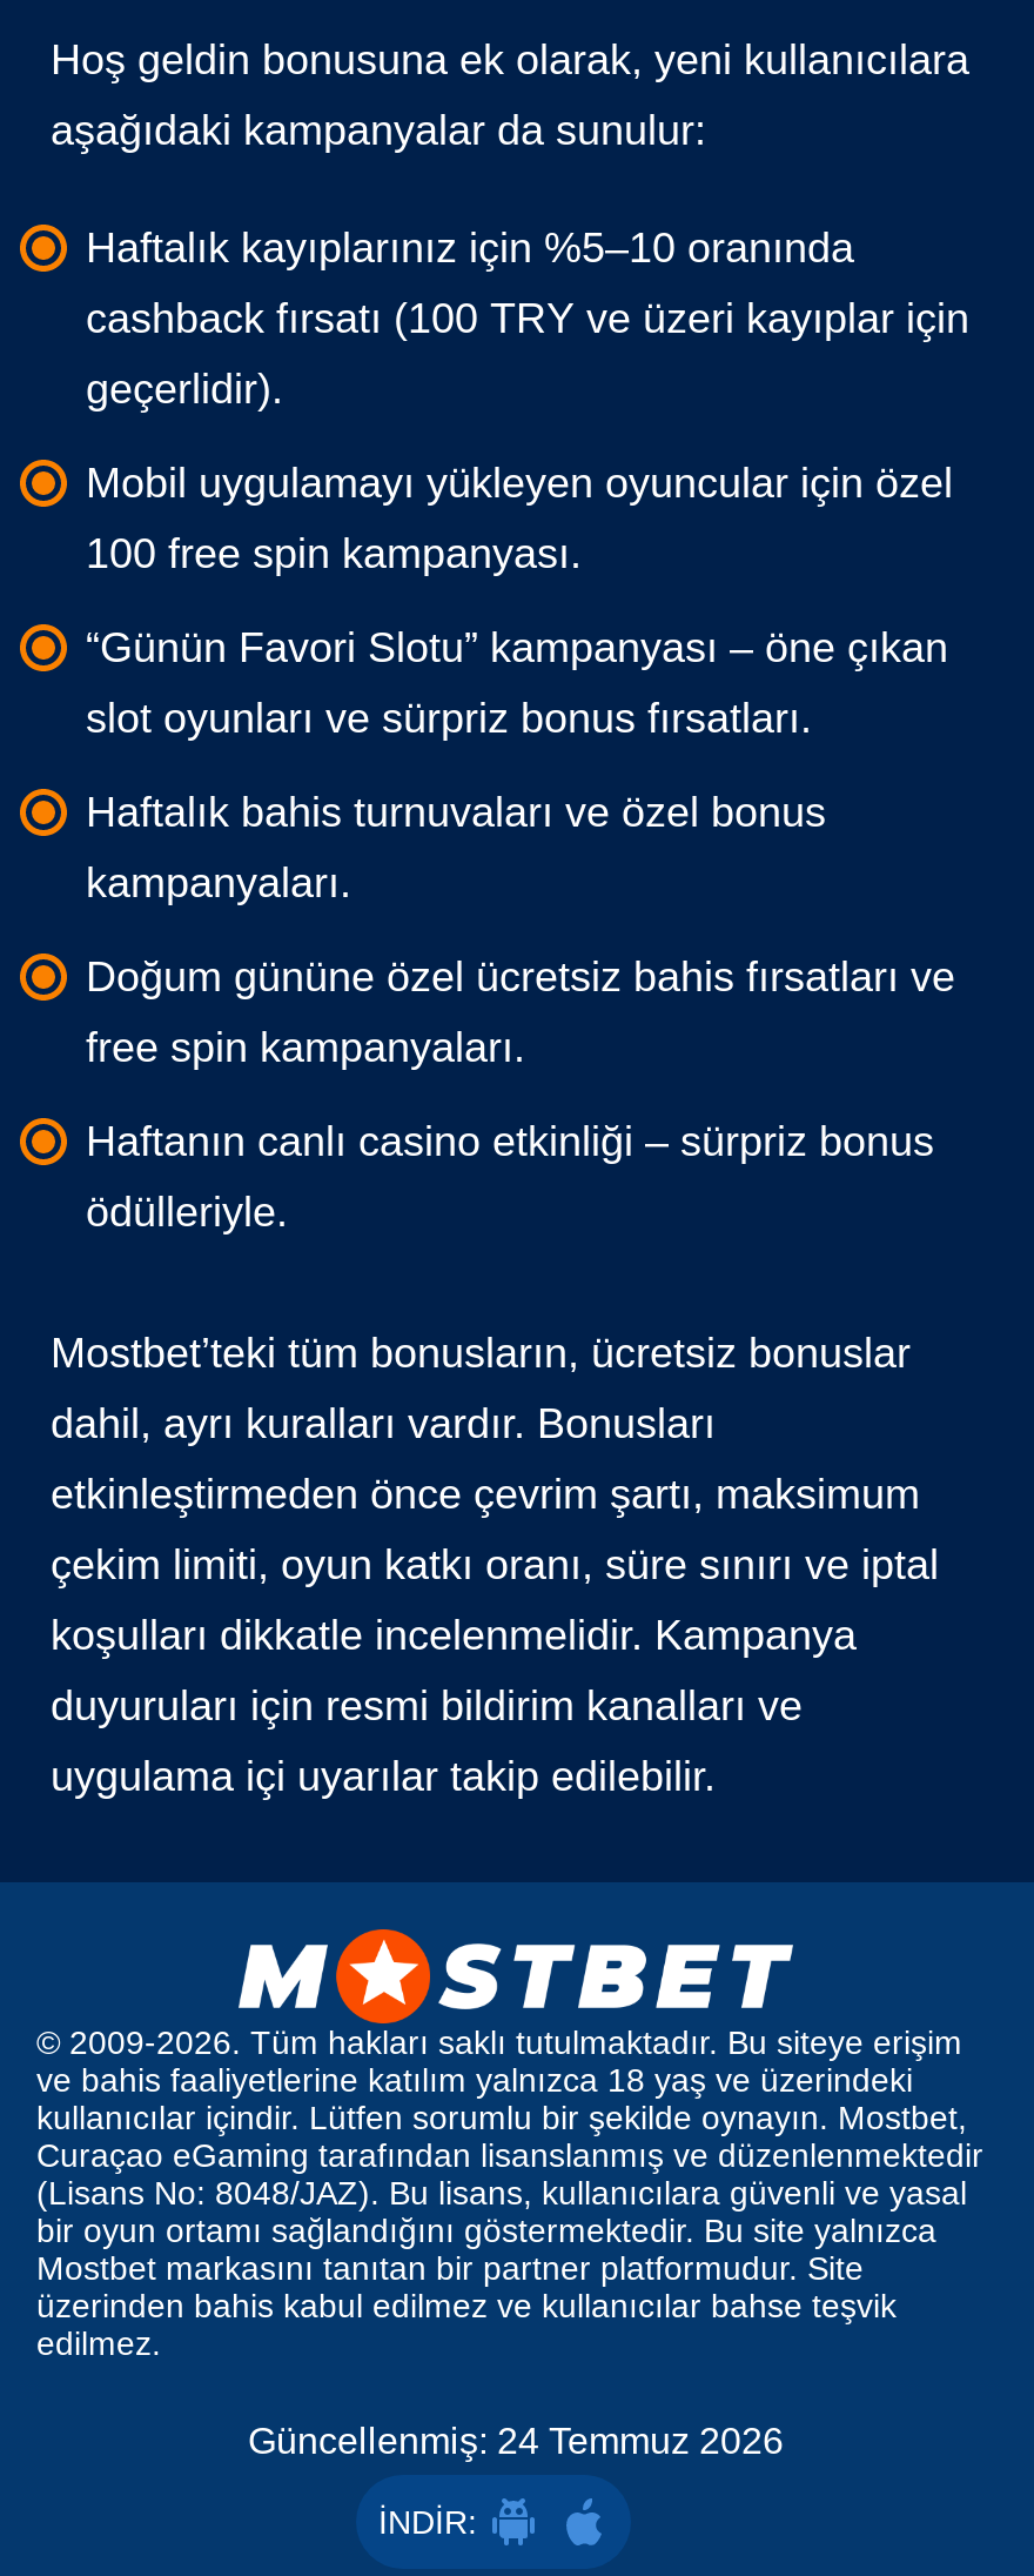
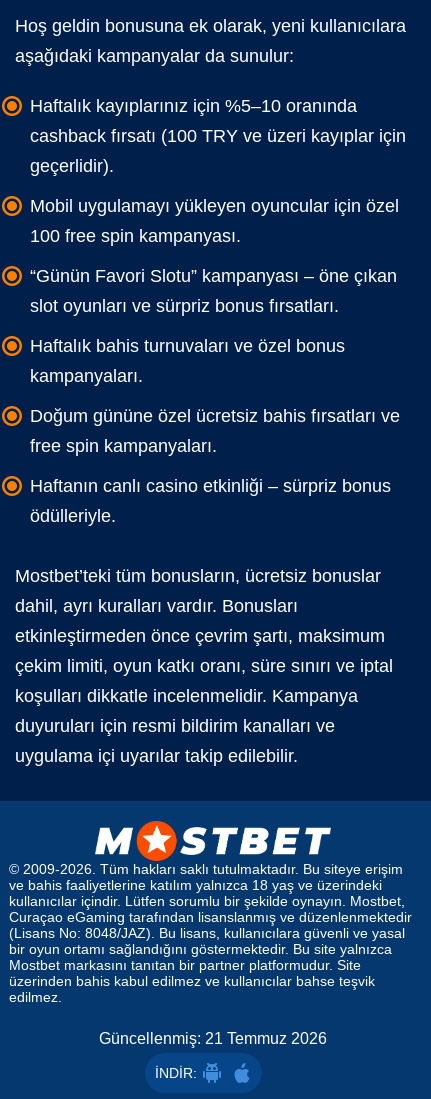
[248,2421,784,2461] Güncellenmiş: 24 Temmuz 2026 -> [99,1030,327,1047] Güncellenmiş: 21 Temmuz 2026

